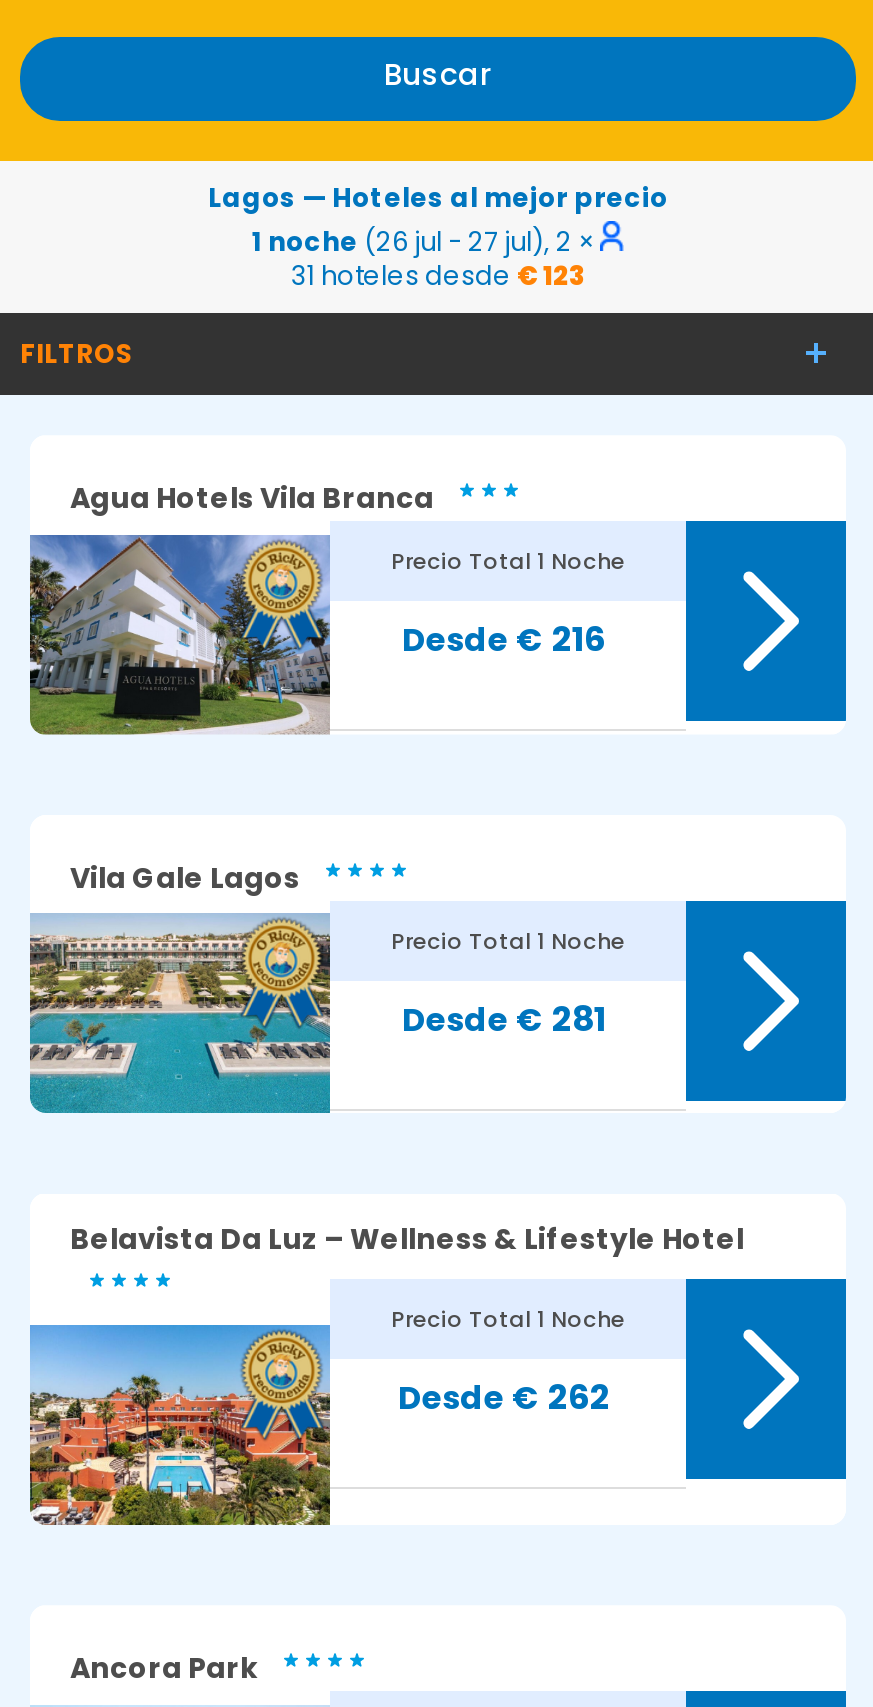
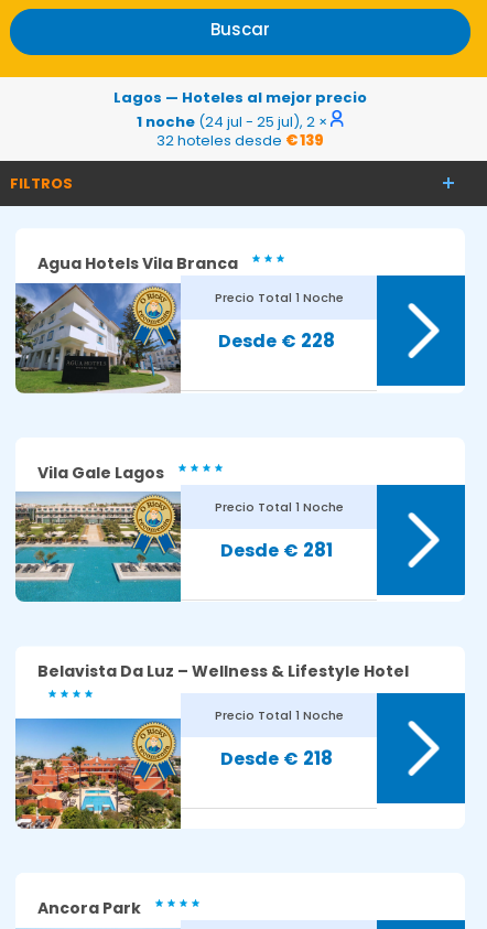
[252,223,600,261] 1 noche (26 jul - 27 jul), 2 × -> [137,111,331,132] 1 noche (24 jul - 25 jul), 2 ×
[291,257,585,295] 31 hoteles desde € 123 -> [156,130,324,151] 32 hoteles desde € 139
[516,615,606,663] €216 -> [281,327,335,354] €228
[512,1374,610,1422] €262 -> [283,746,333,772] €218

